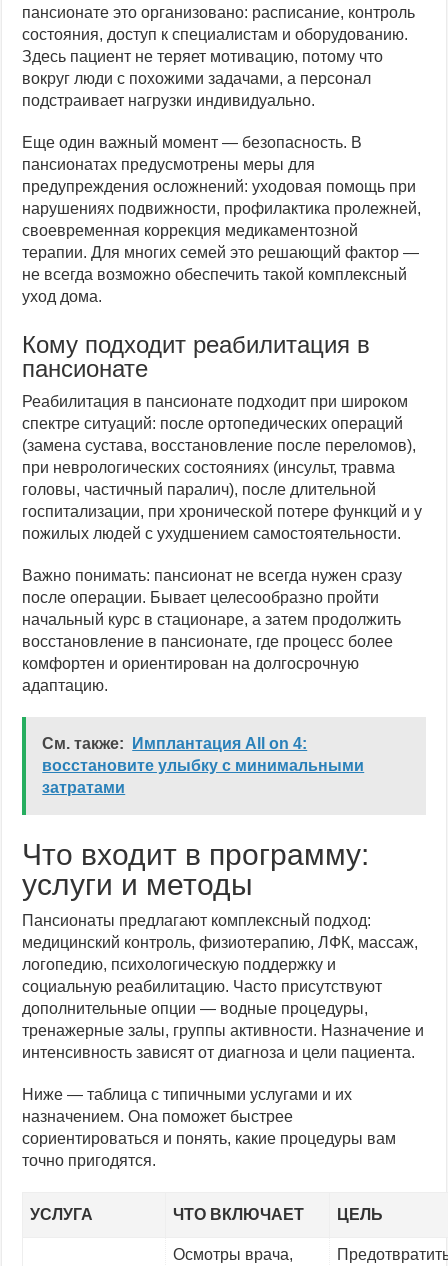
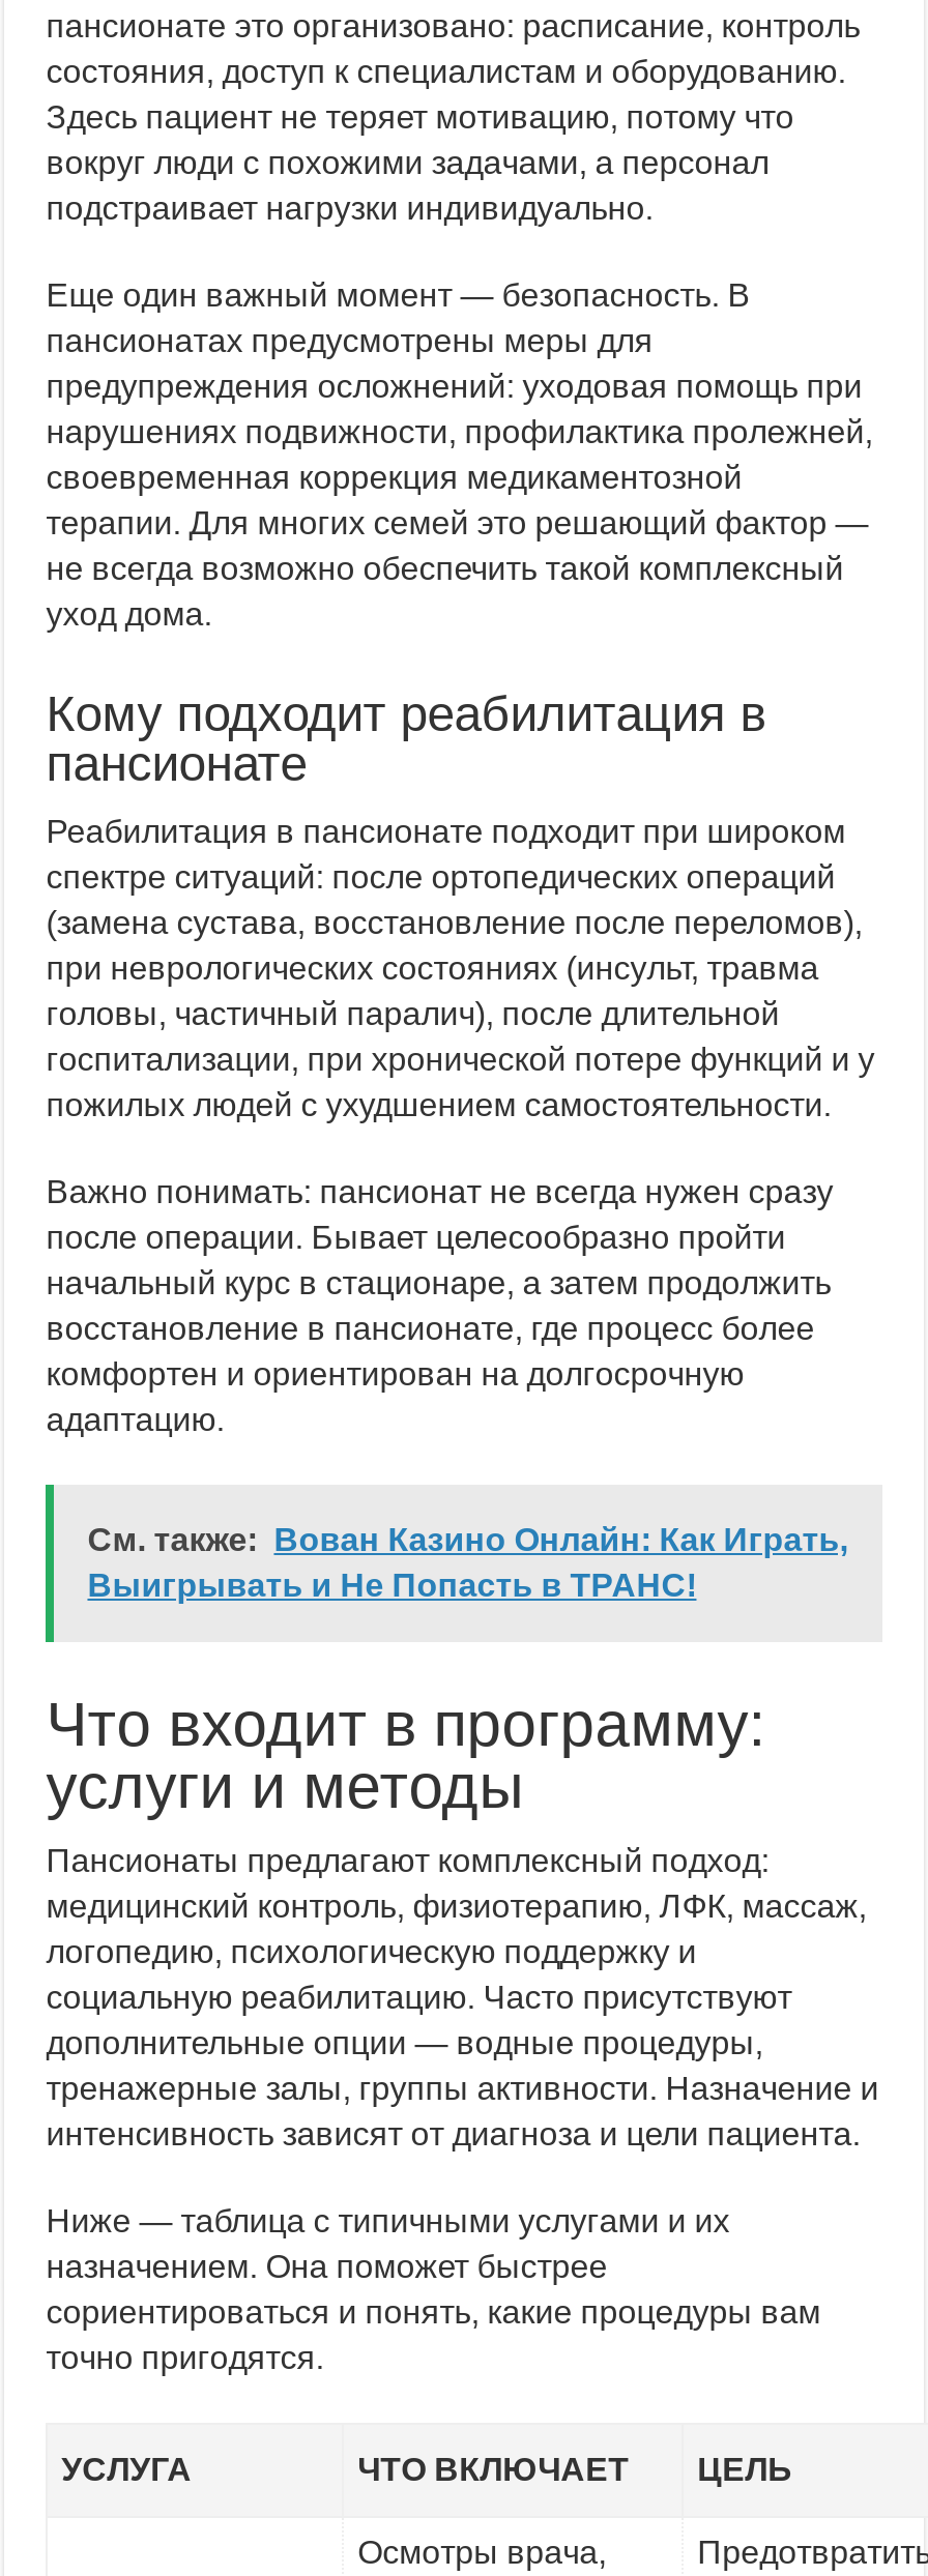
[42,735,364,796] См. также: Имплантация All on 4: | восстановите улыбку с минимальными | затратами -> [87,1522,848,1603] См. также: Вован Казино Онлайн: Как Играть, | Выигрывать и Не Попасть в ТРАНС!

